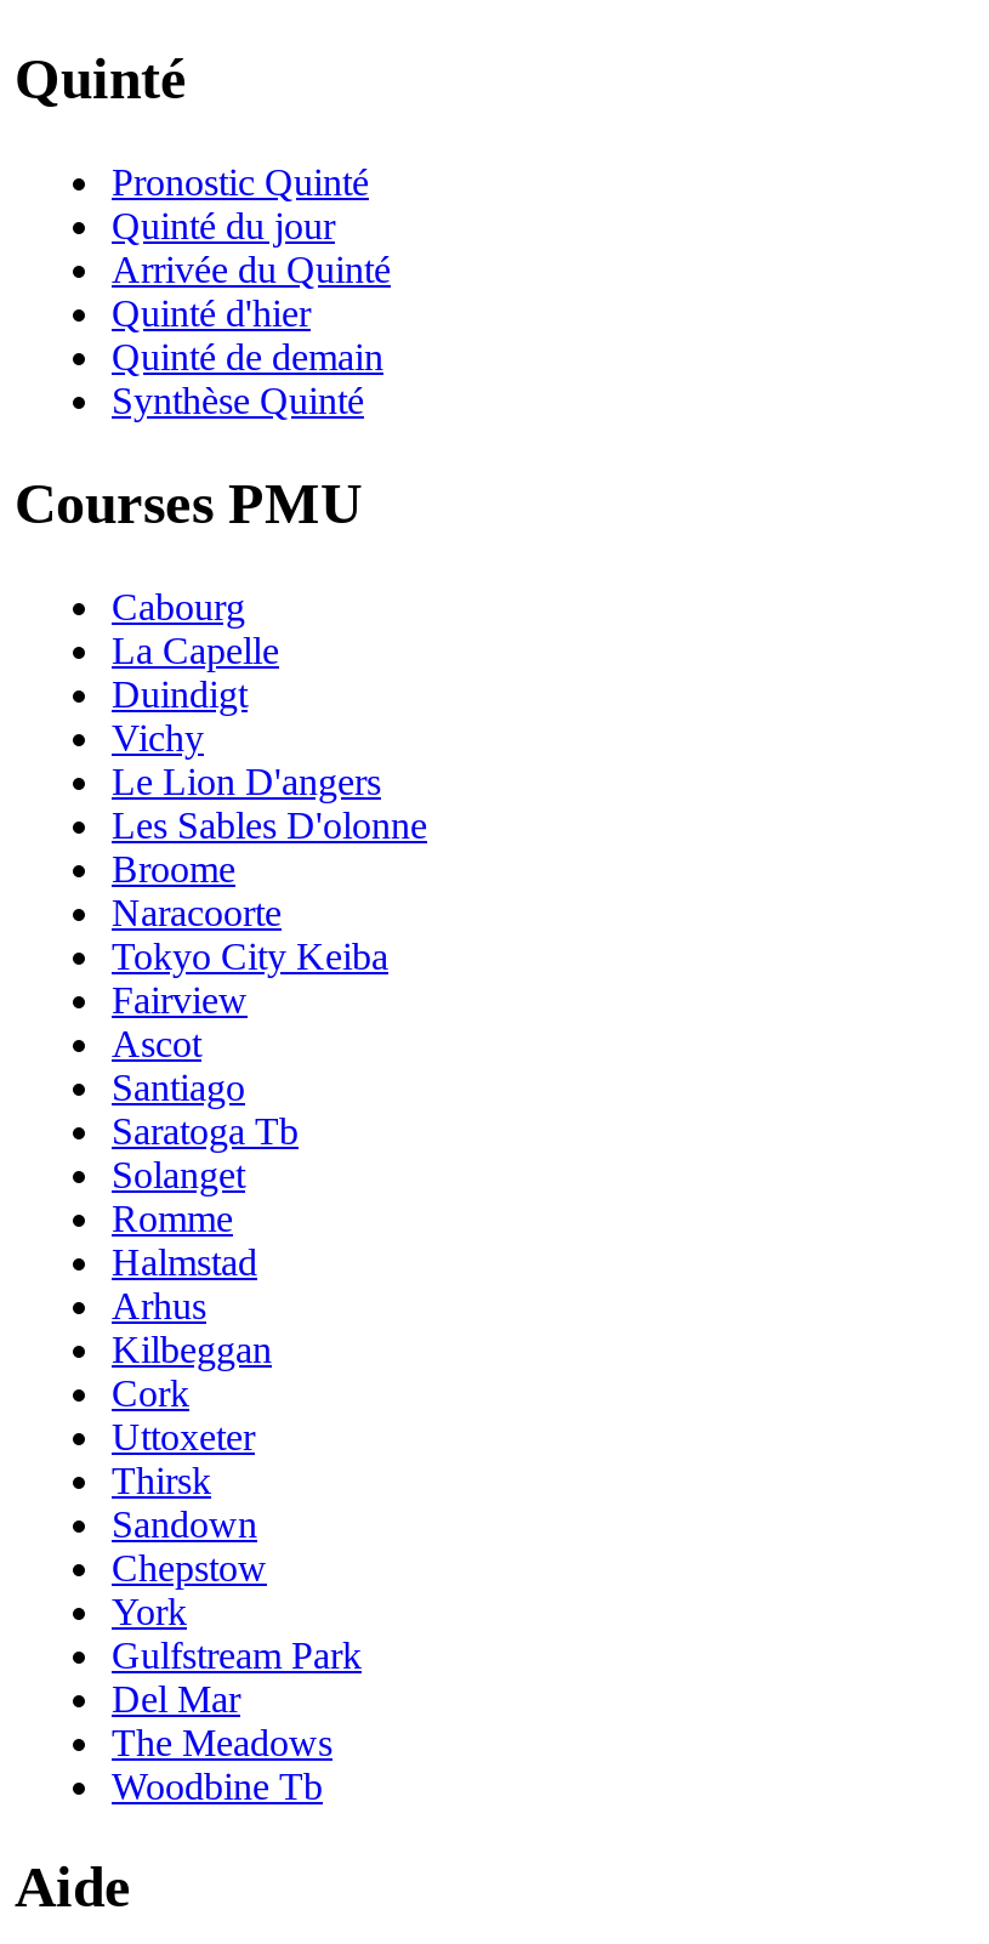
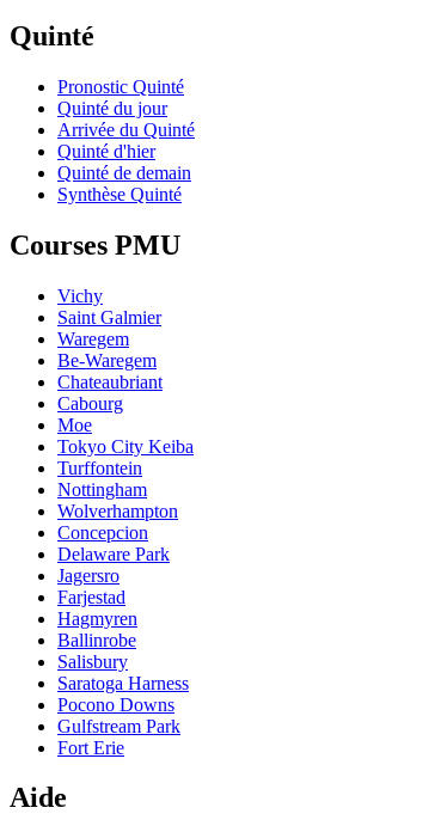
[112,585,279,714] Cabourg | La Capelle | Duindigt -> none
[112,760,427,932] Le Lion D'angers | Les Sables D'olonne | Broome | Naracoorte -> [57,307,163,435] Saint Galmier | Waregem | Be-Waregem | Chateaubriant | Cabourg | Moe
[112,978,299,1631] Fairview | Ascot | Santiago | Saratoga Tb | Solanget | Romme | Halmstad | Arhus | Kilbeggan | Cork | Uttoxeter | Thirsk | Sandown | Chepstow | York -> [57,457,189,714] Turffontein | Nottingham | Wolverhampton | Concepcion | Delaware Park | Jagersro | Farjestad | Hagmyren | Ballinrobe | Salisbury | Saratoga Harness | Pocono Downs
[112,1677,332,1806] Del Mar | The Meadows | Woodbine Tb -> [57,737,124,757] Fort Erie

